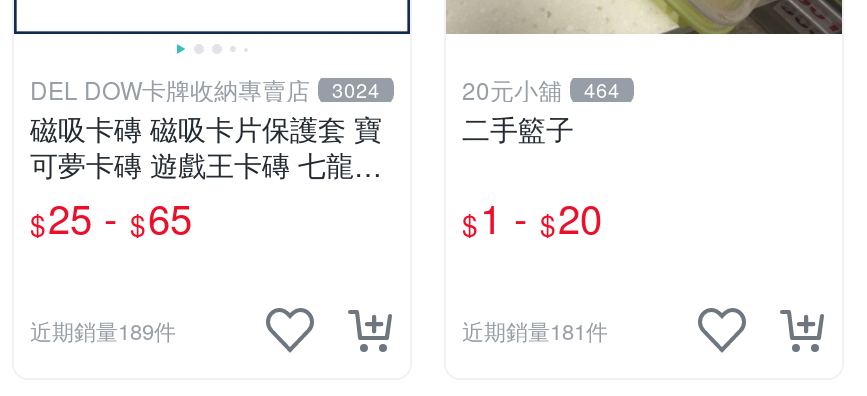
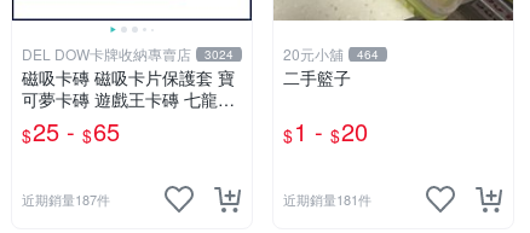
[30,315,176,347] 近期銷量189件 -> [22,190,110,209] 近期銷量187件

